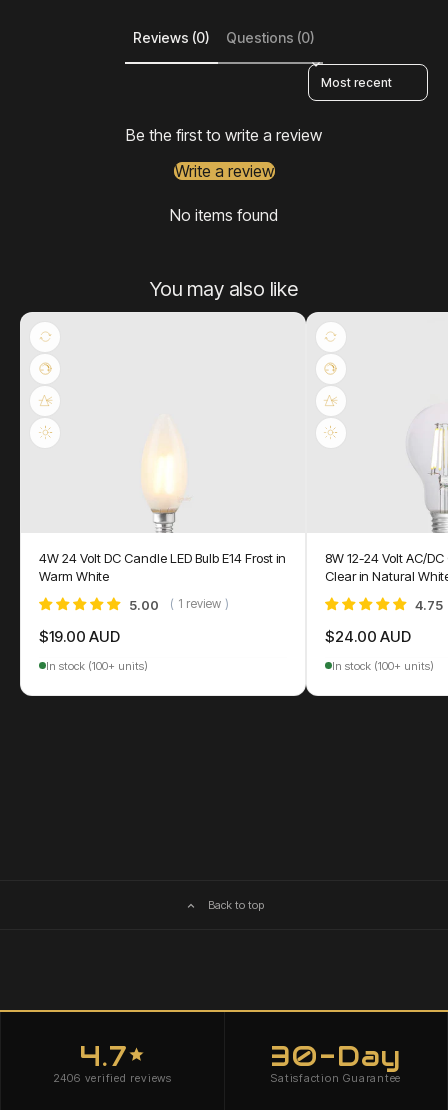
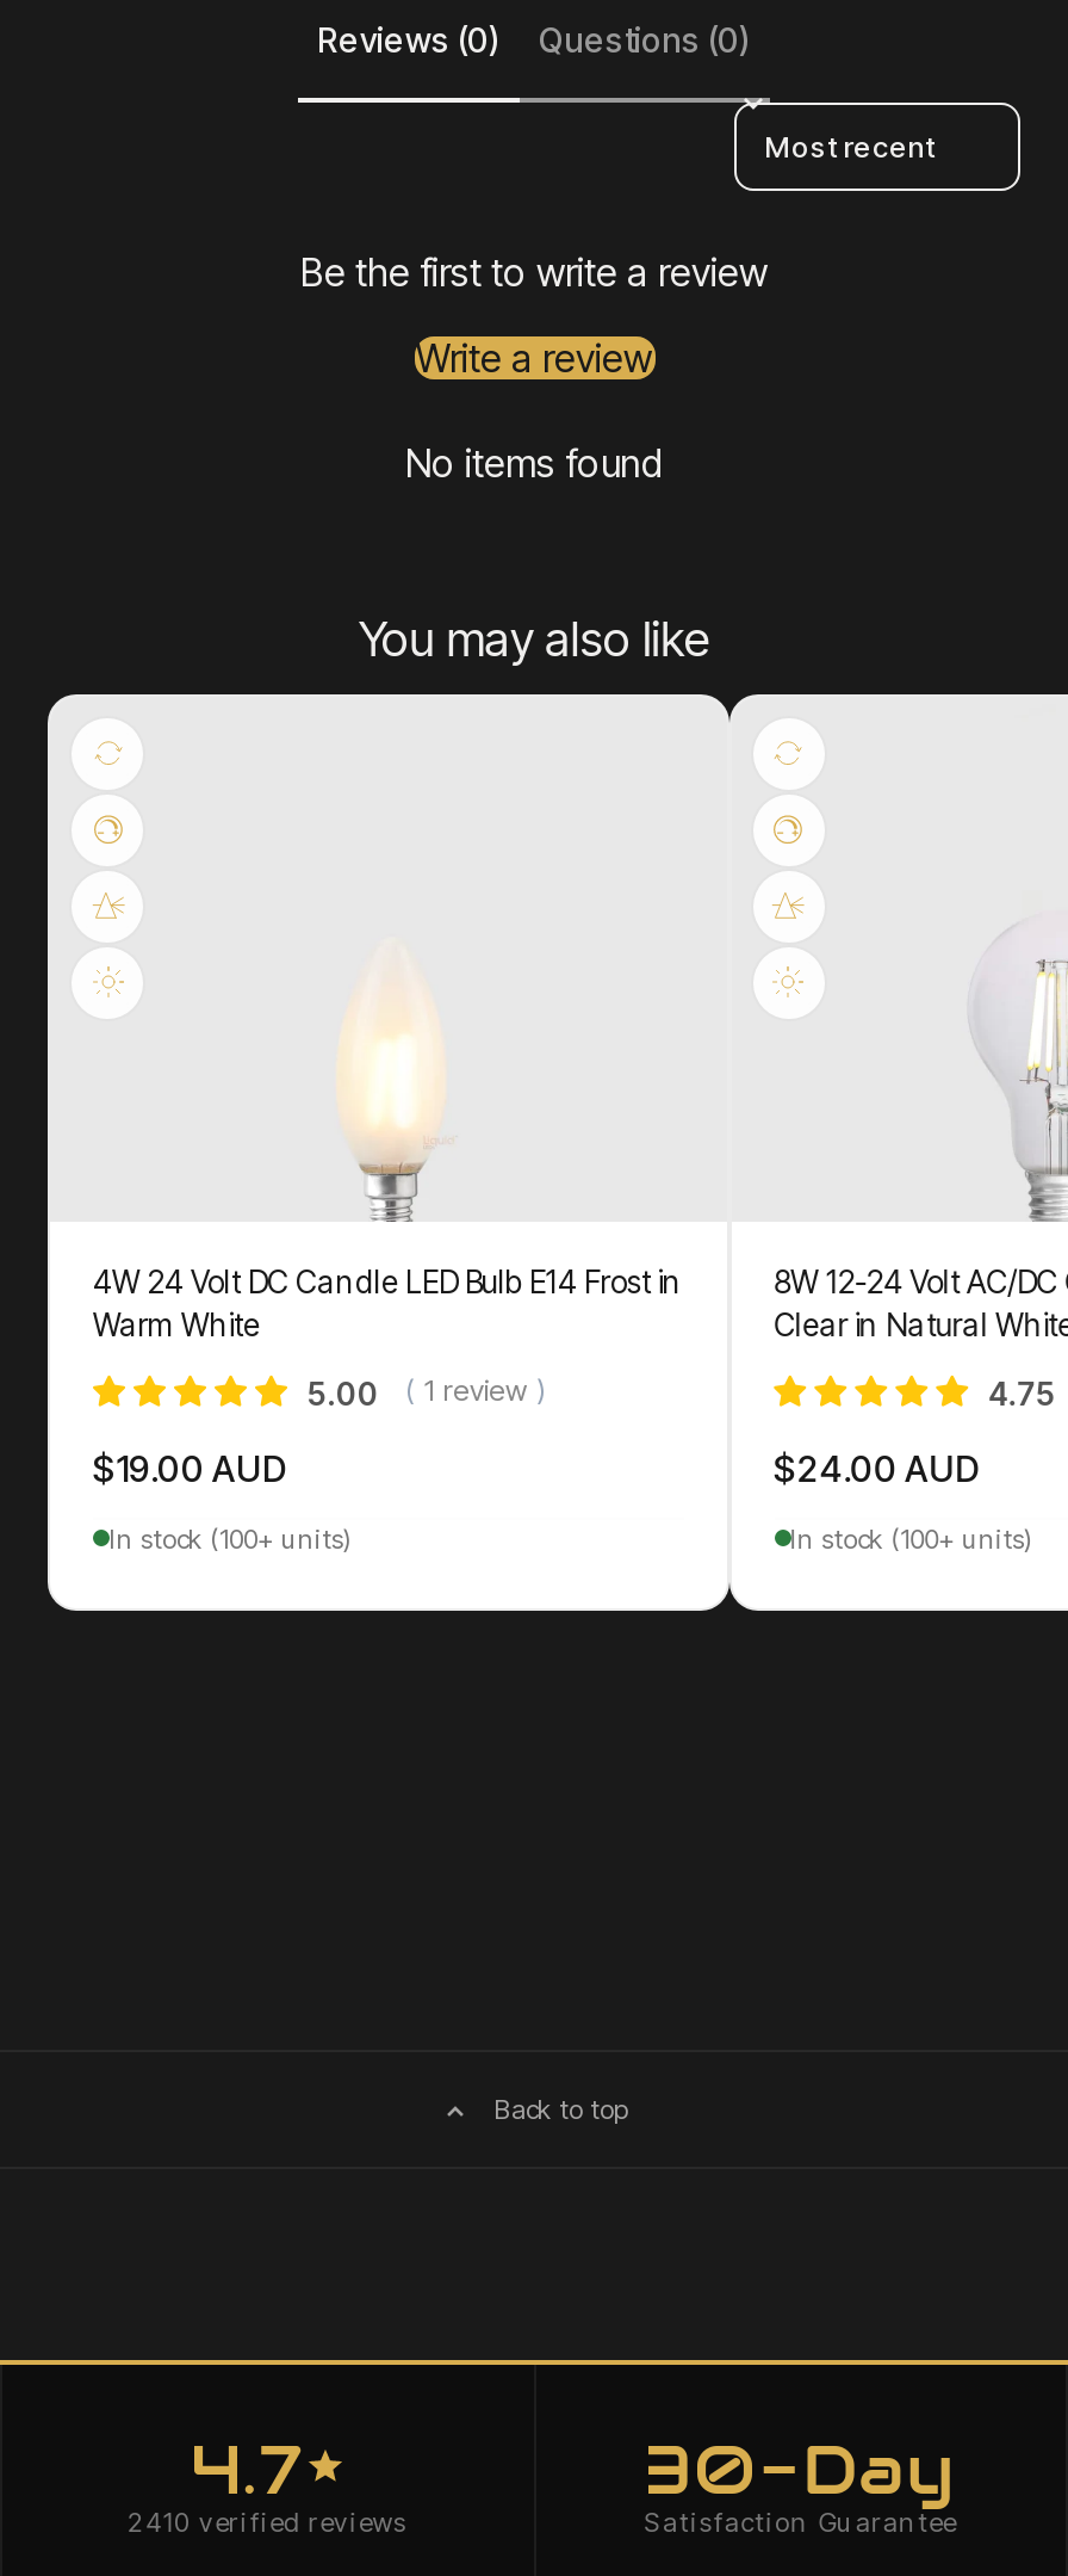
[53,1071,172,1085] 2406 verified reviews -> [128,2505,407,2538] 2410 verified reviews

